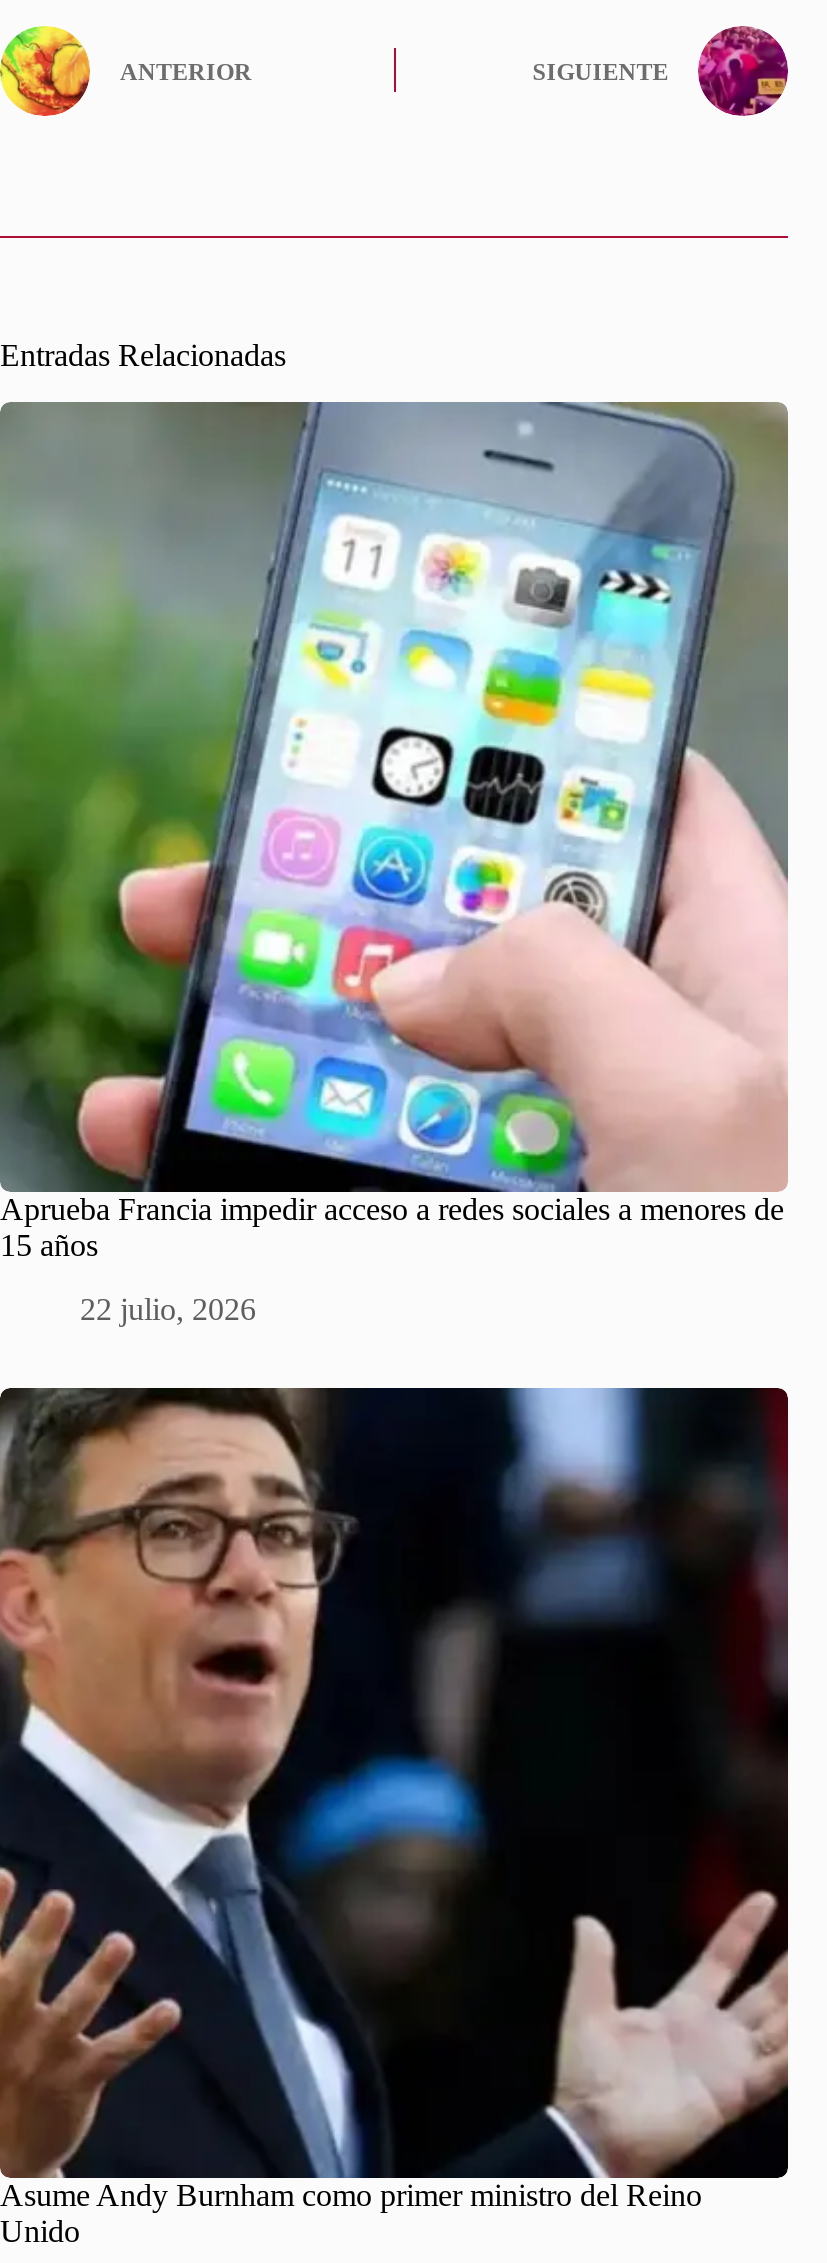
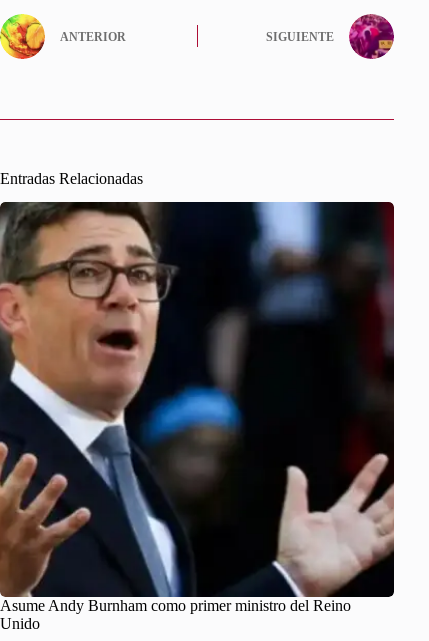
[0,400,790,1327] [image] | Aprueba Francia impedir acceso a redes sociales a menores de | 15 años | 22 julio, 2026 -> none

